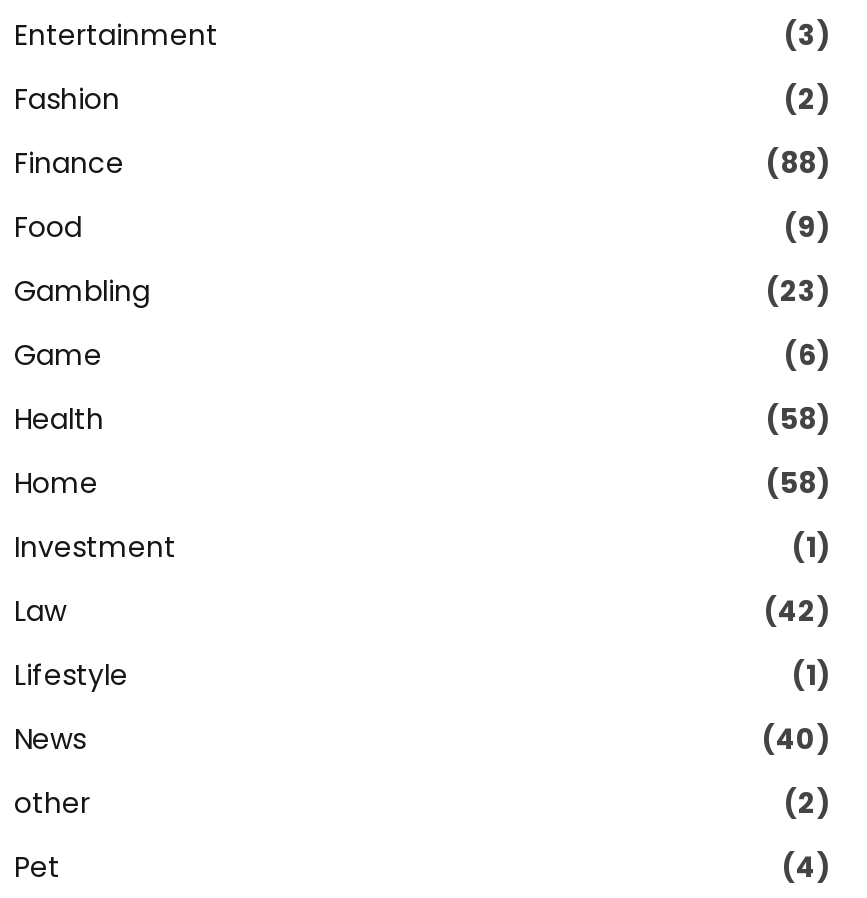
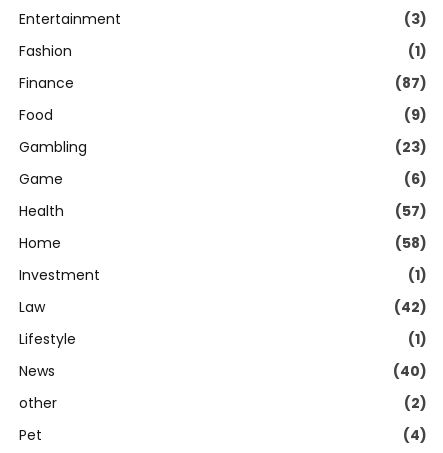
[784,79,830,119] (2) -> [408,40,427,60] (1)
[766,143,830,183] (88) -> [395,72,427,92] (87)
[766,399,830,439] (58) -> [395,200,427,220] (57)

